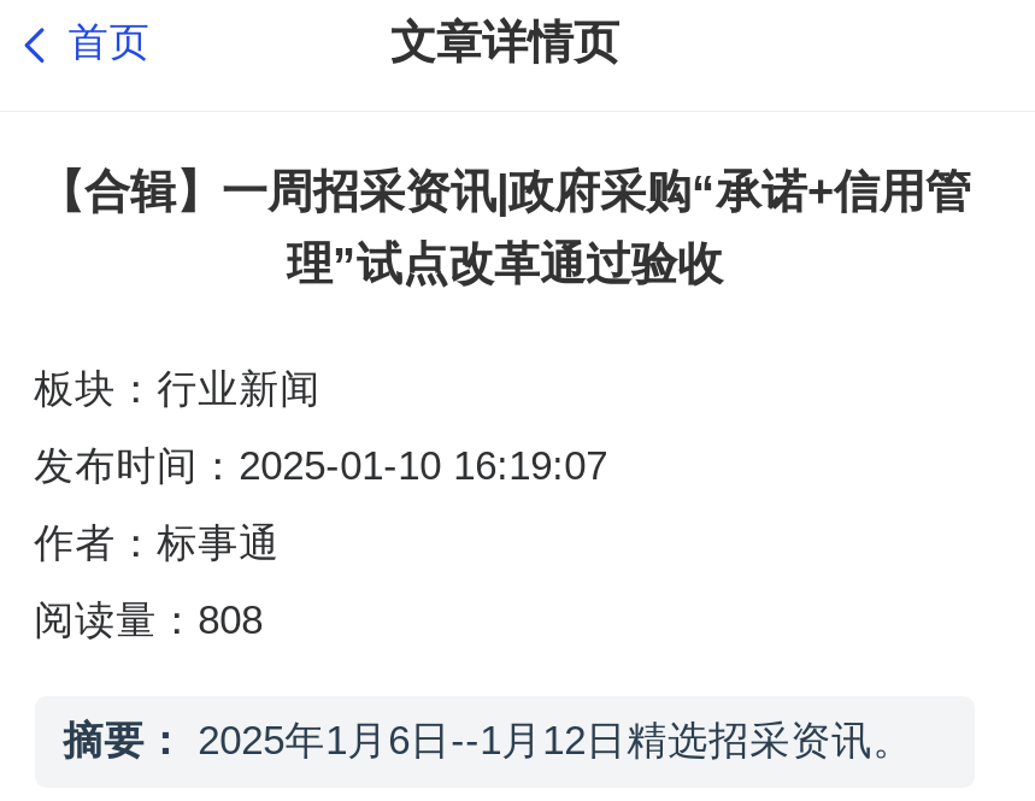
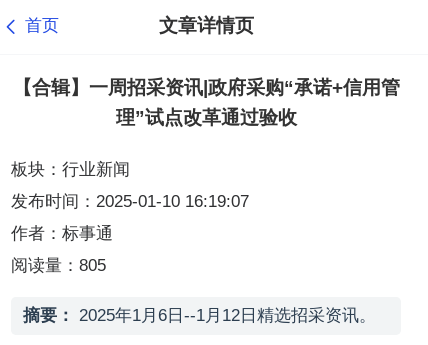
[34,597,263,643] 阅读量：808 -> [11,256,106,275] 阅读量：805

